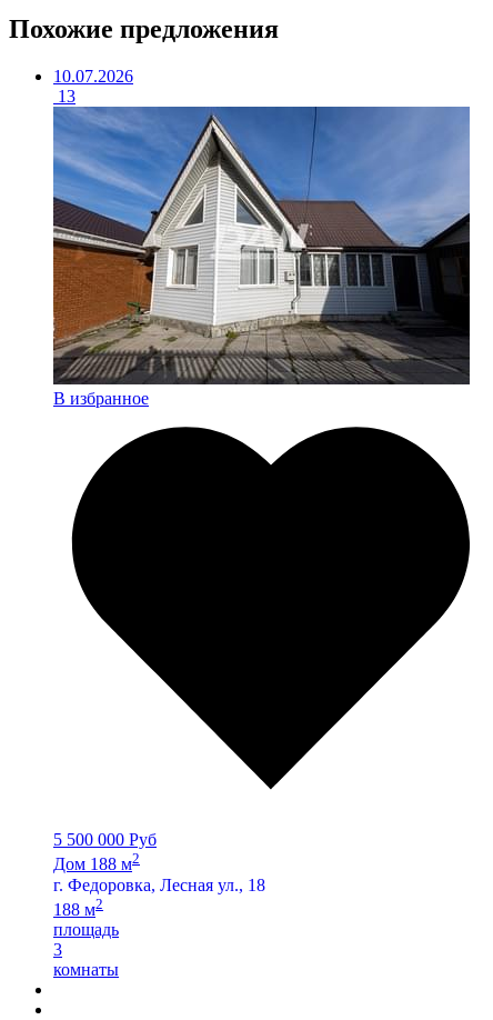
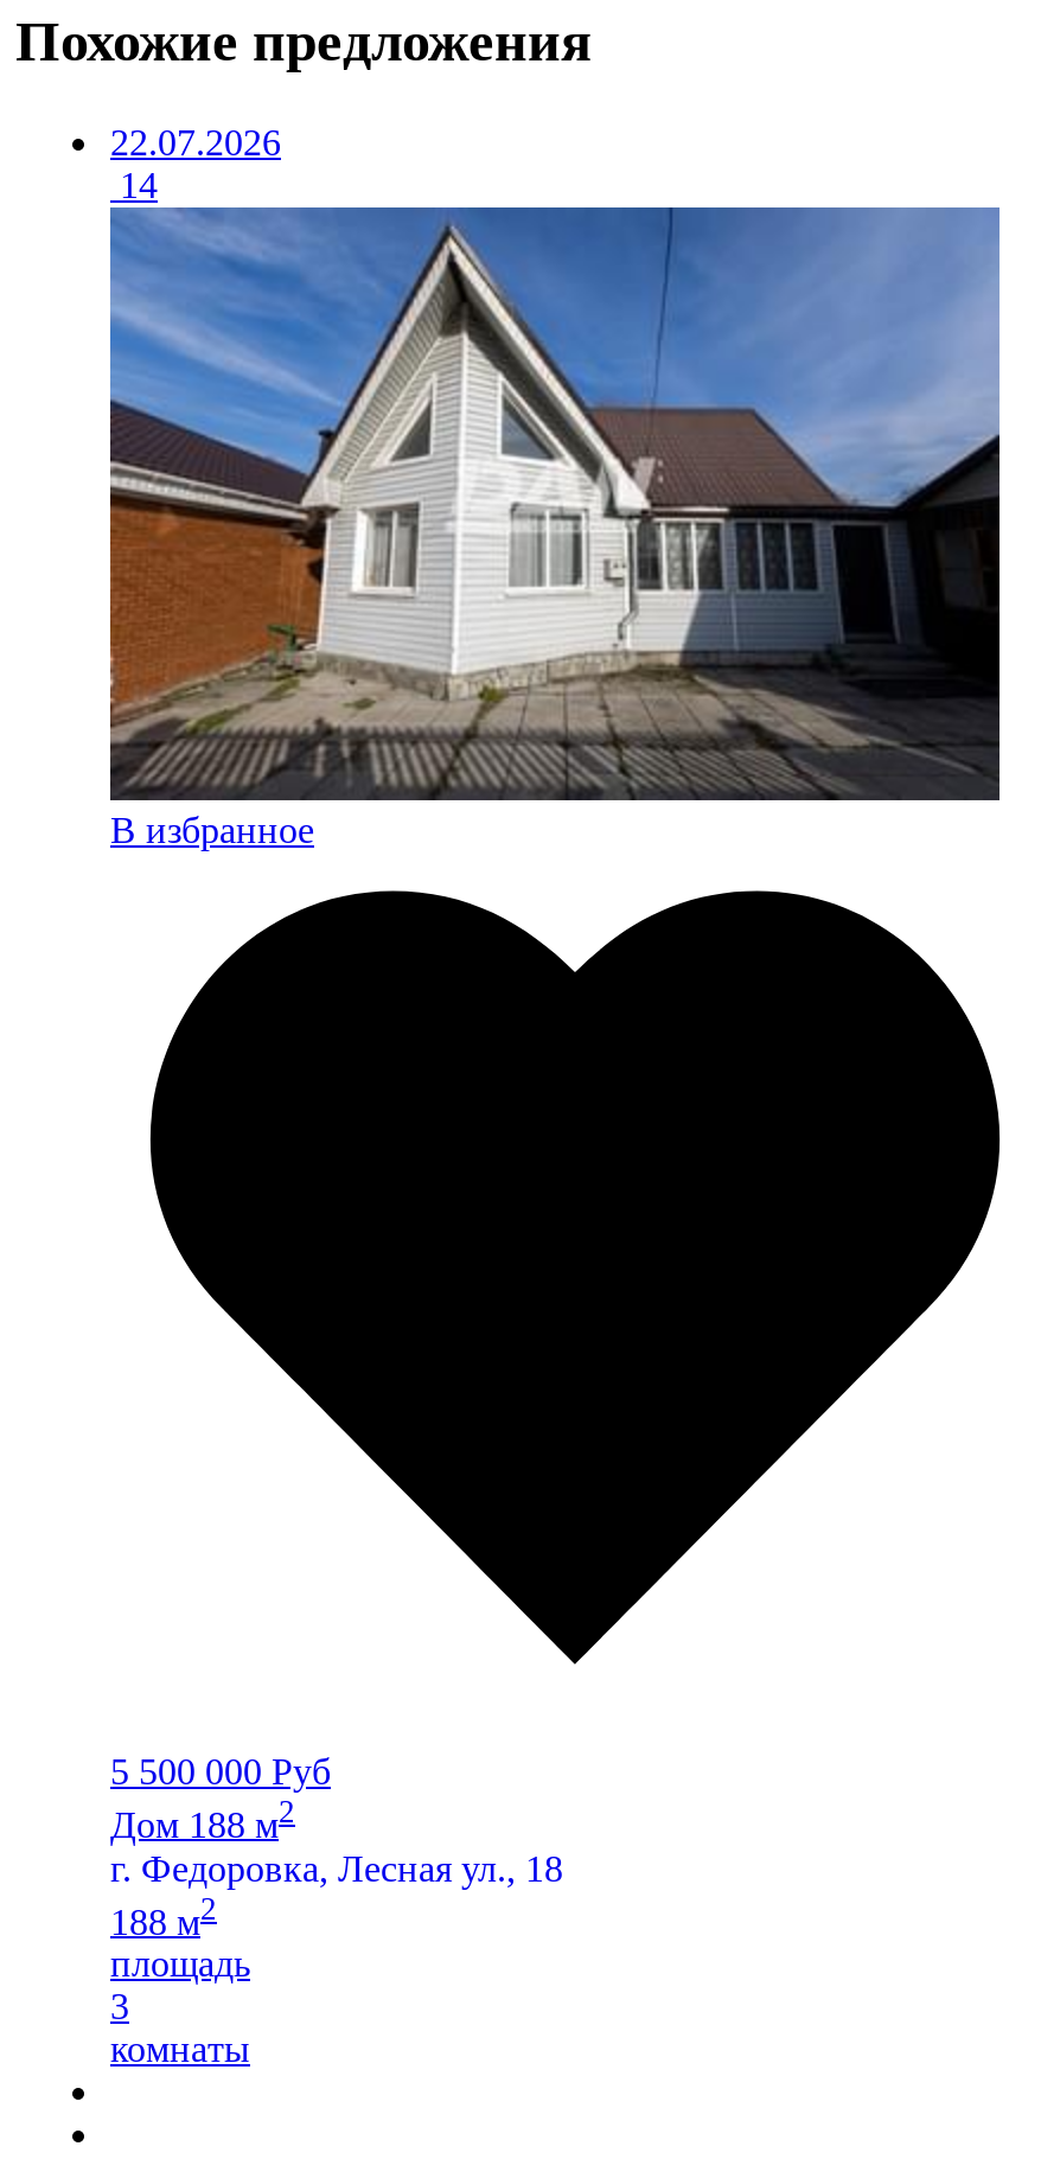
[53,66,133,85] 10.07.2026 -> [110,122,281,162] 22.07.2026
[53,86,76,105] 13 -> [110,164,158,205] 14

